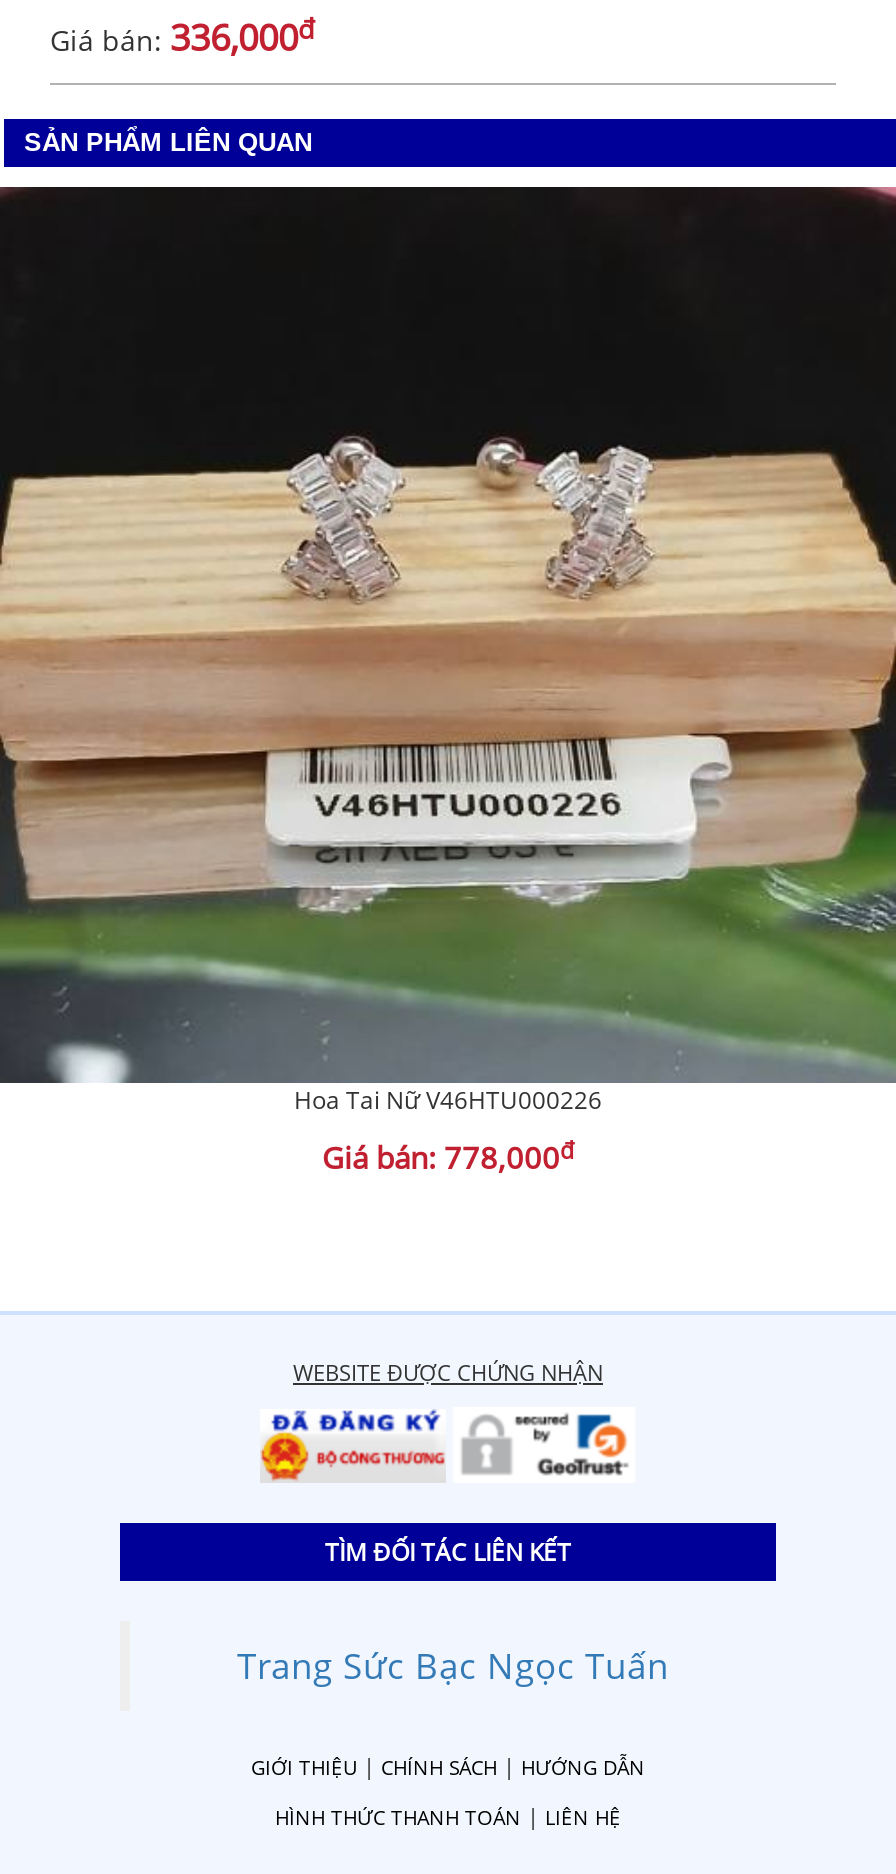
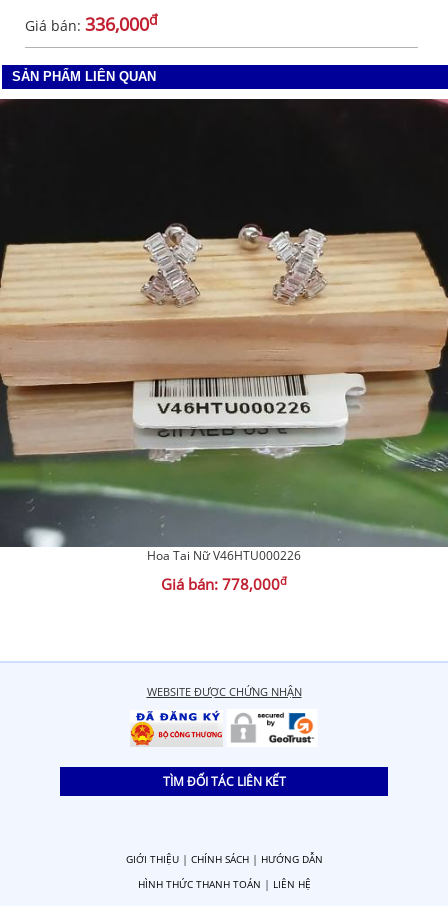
[237,1641,669,1689] Trang Sức Bạc Ngọc Tuấn -> none

